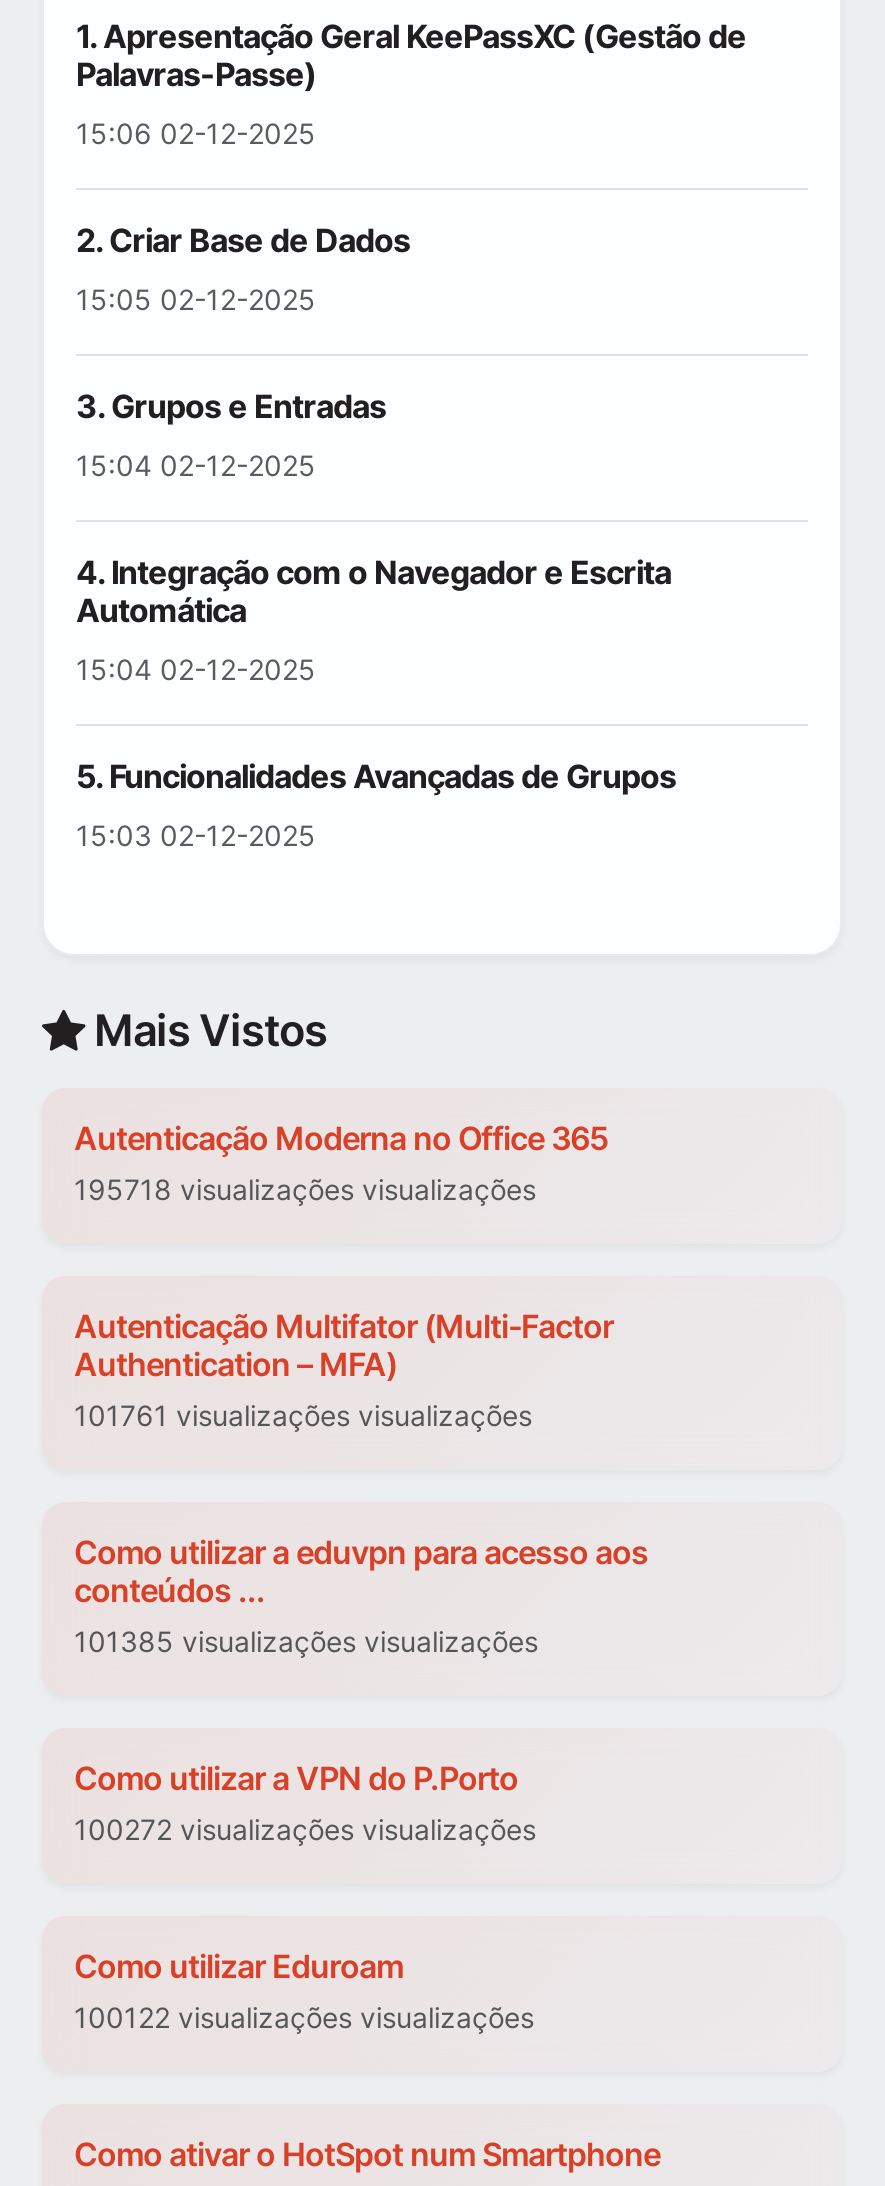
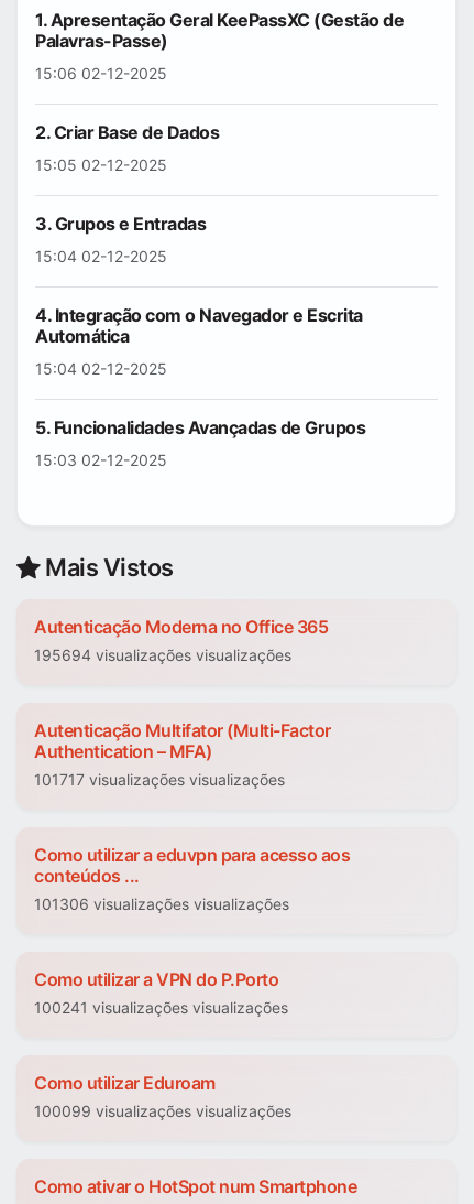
[74,1173,536,1207] 195718 visualizações visualizações -> [34,646,291,665] 195694 visualizações visualizações
[74,1399,532,1433] 101761 visualizações visualizações -> [34,771,285,789] 101717 visualizações visualizações
[74,1625,538,1659] 101385 visualizações visualizações -> [34,895,289,914] 101306 visualizações visualizações
[74,1813,536,1847] 100272 visualizações visualizações -> [34,999,288,1017] 100241 visualizações visualizações
[74,2001,534,2035] 100122 visualizações visualizações -> [34,1102,291,1121] 100099 visualizações visualizações

